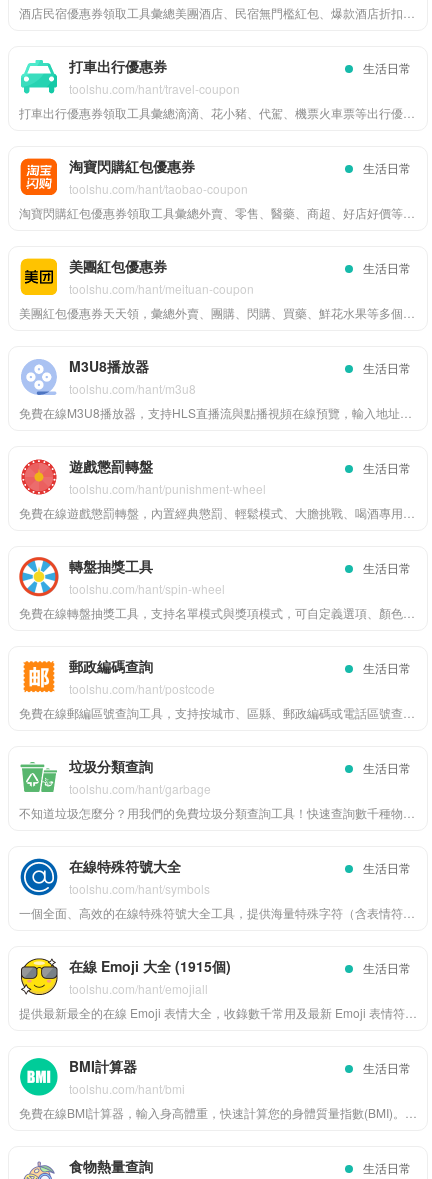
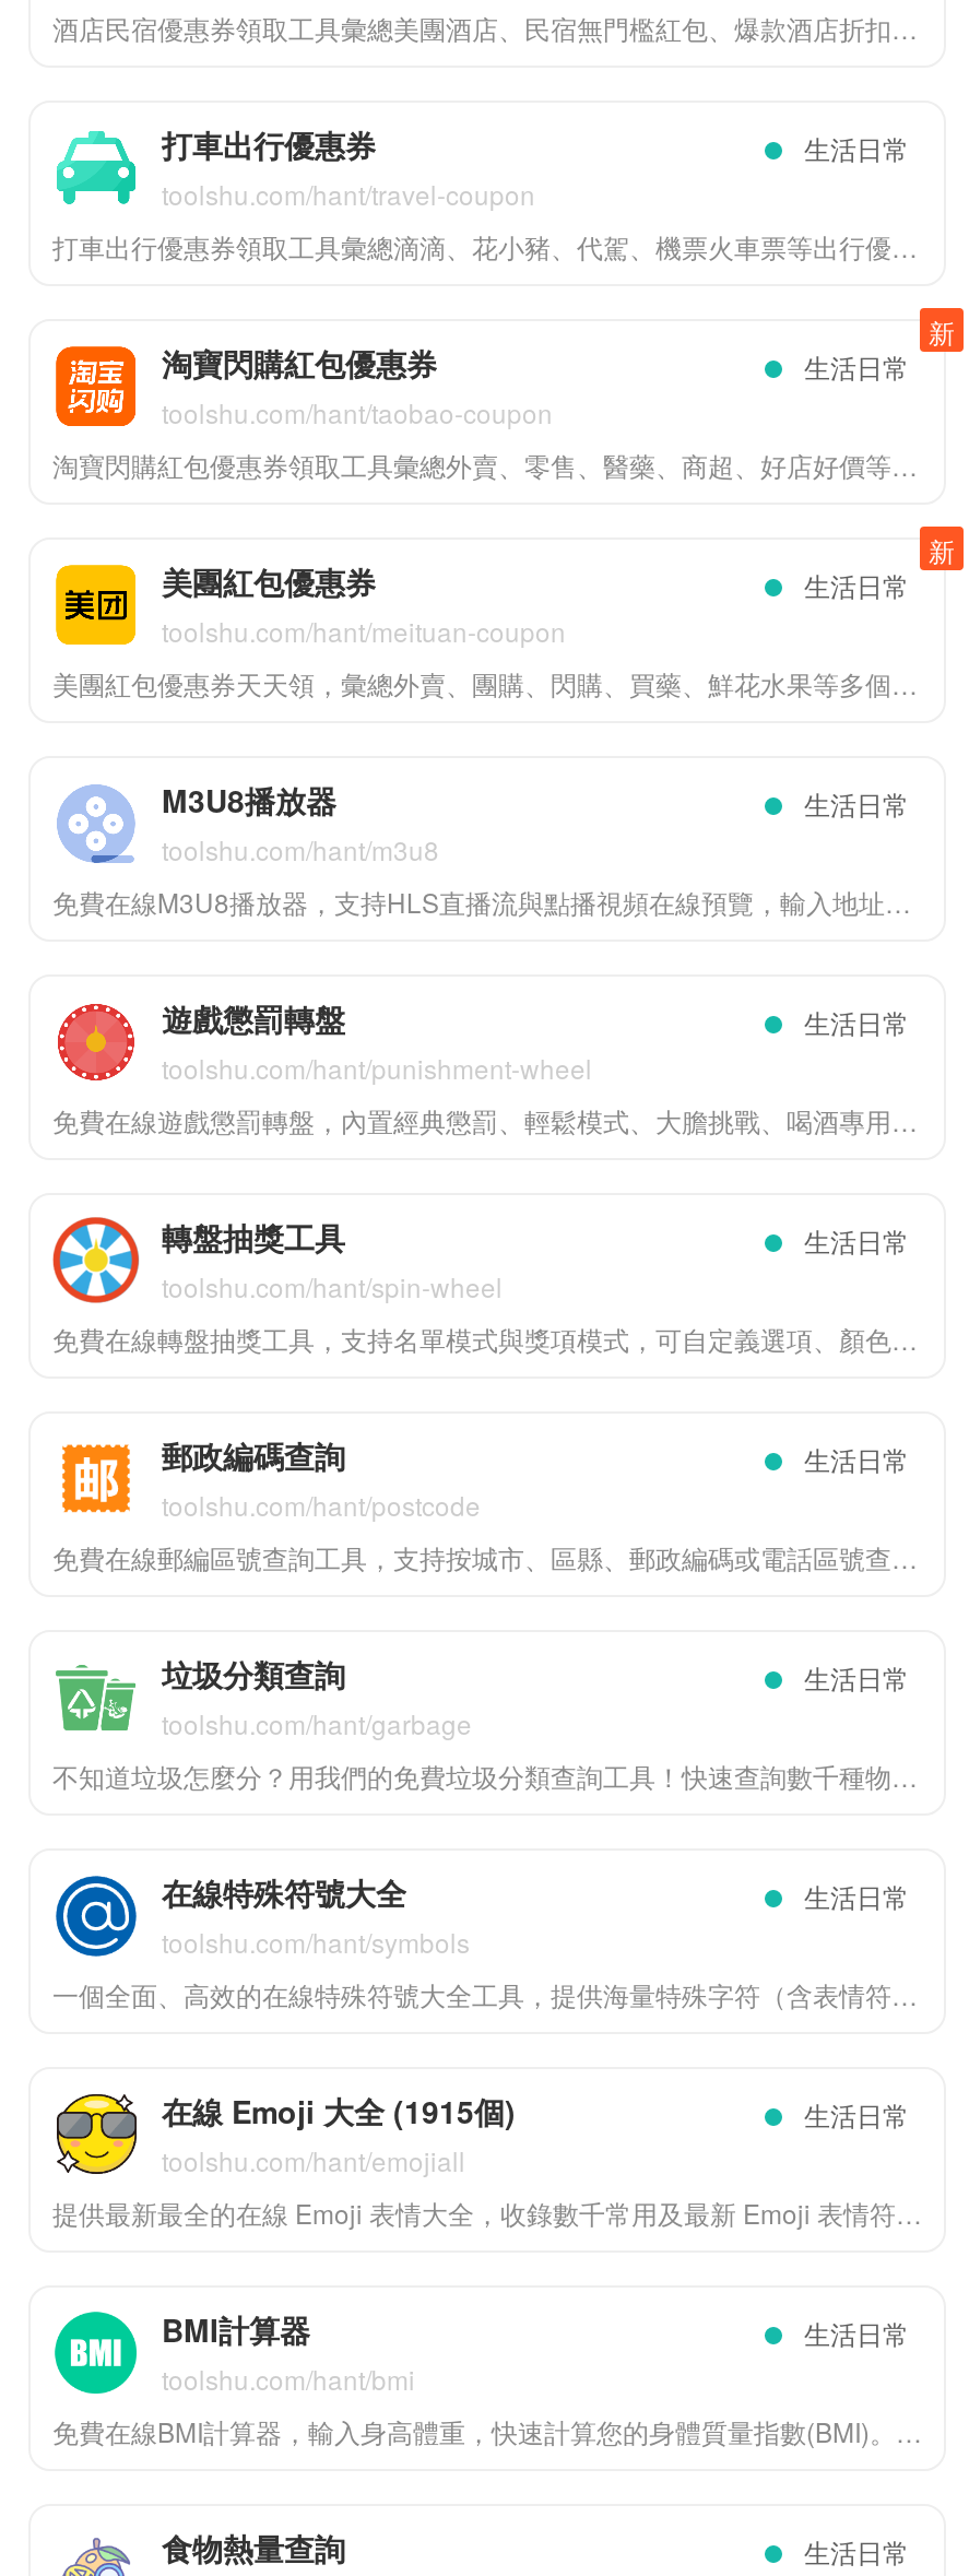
none -> [929,312,955,350] 新
none -> [929,531,955,568] 新

